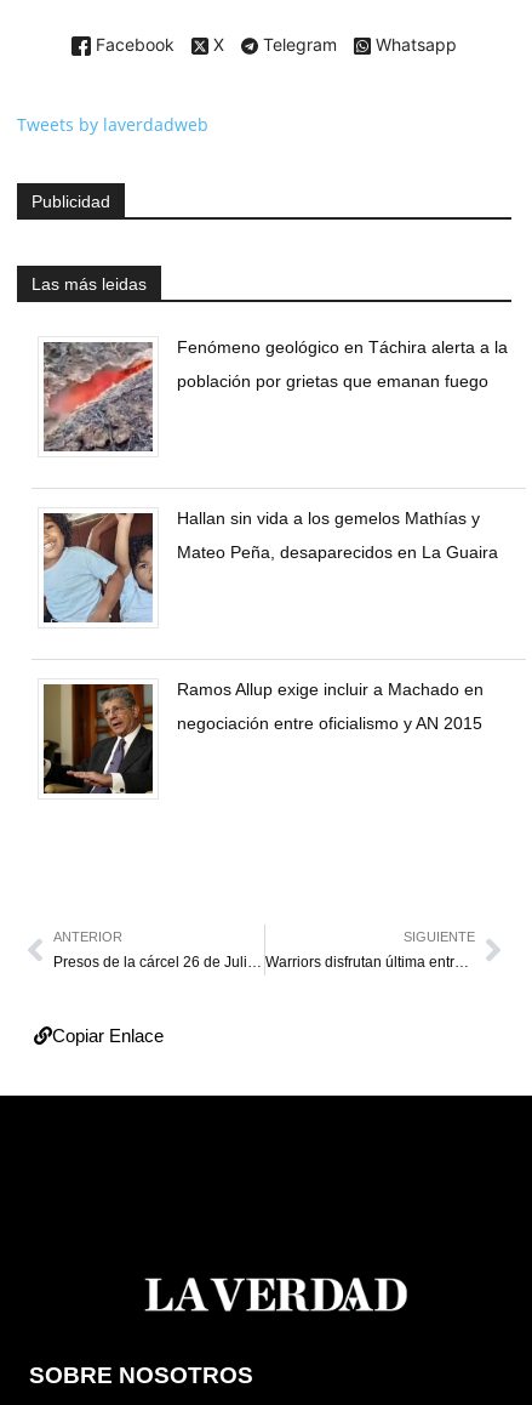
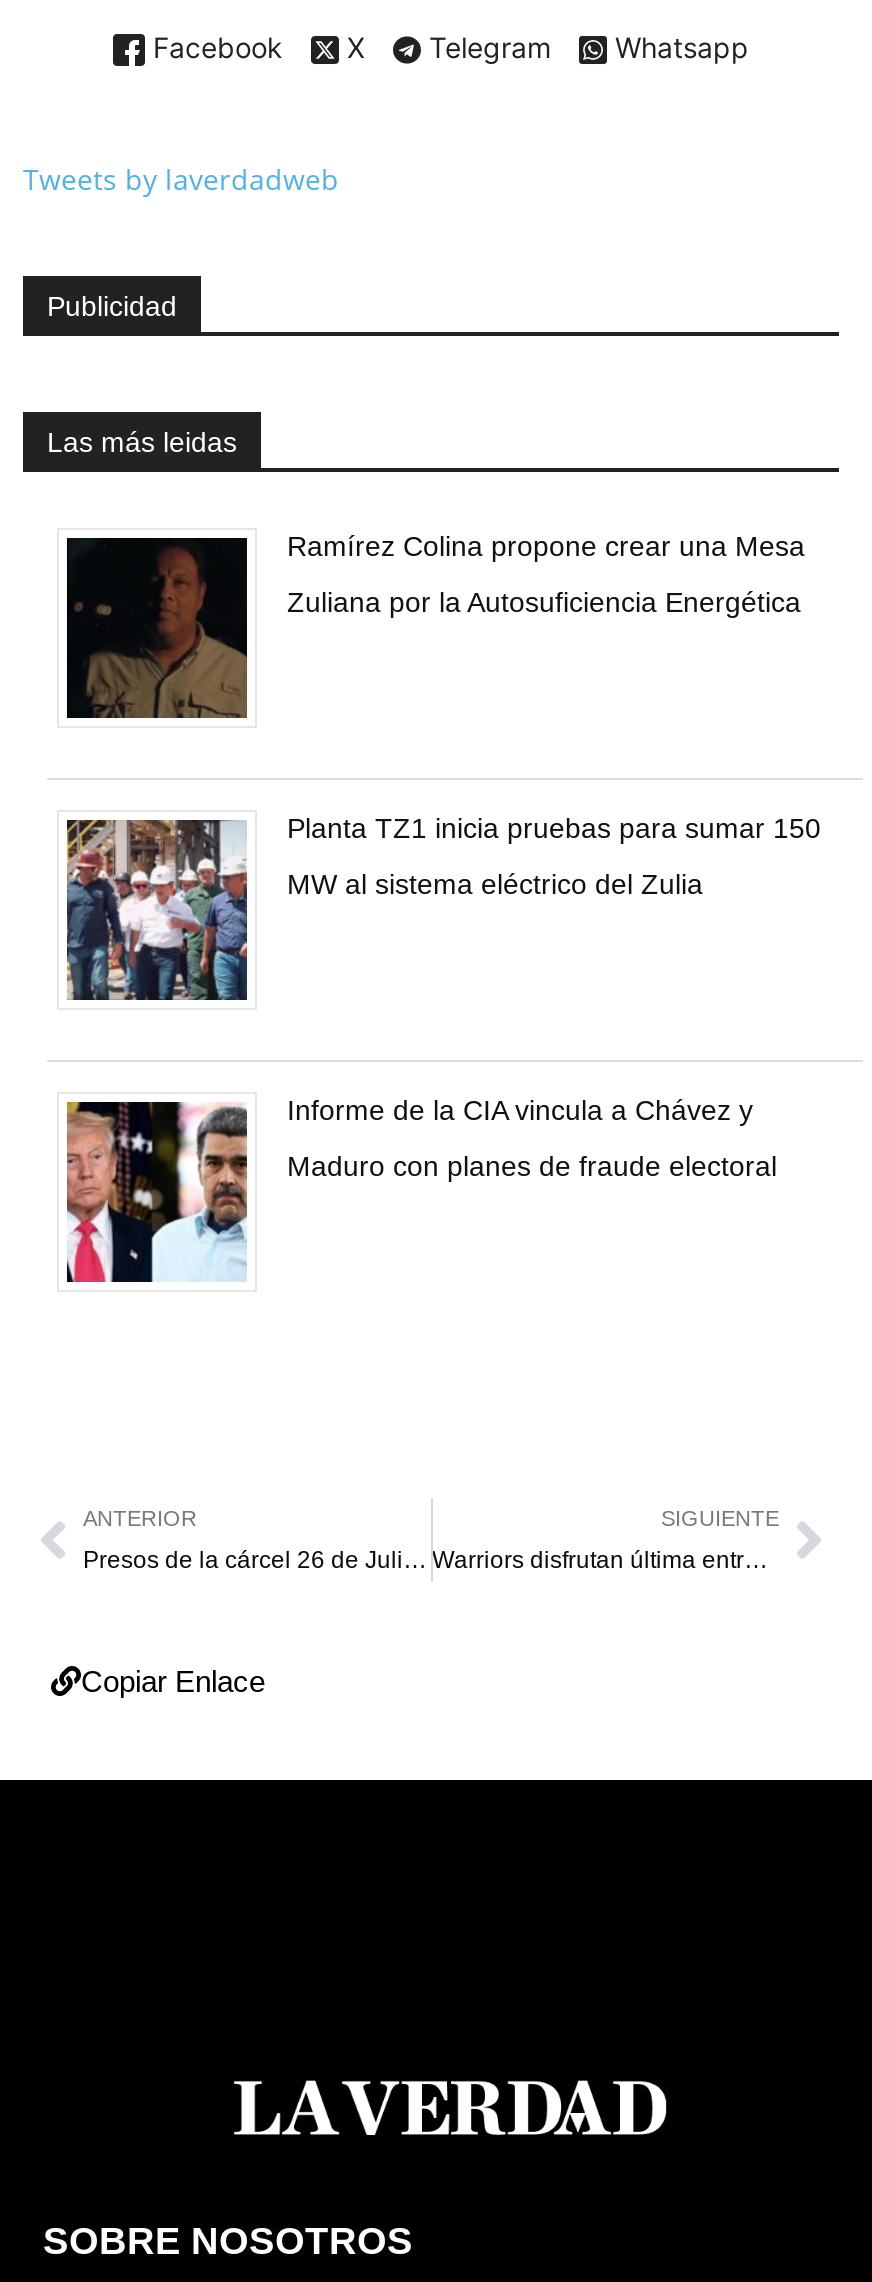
[42,337,508,453] [image] | Fenómeno geológico en Táchira alerta a la -> [65,530,805,718] [image] | Ramírez Colina propone crear una Mesa
[177,371,488,391] población por grietas que emanan fuego -> [287,586,801,618] Zuliana por la Autosuficiencia Energética
[42,508,480,624] [image] | Hallan sin vida a los gemelos Mathías y -> [65,812,821,1002] [image] | Planta TZ1 inicia pruebas para sumar 150
[177,542,498,562] Mateo Peña, desaparecidos en La Guaira -> [287,868,703,900] MW al sistema eléctrico del Zulia
[42,679,484,795] [image] | Ramos Allup exige incluir a Machado en -> [67,1094,753,1284] [image] | Informe de la CIA vincula a Chávez y
[177,713,482,733] negociación entre oficialismo y AN 2015 -> [287,1150,777,1182] Maduro con planes de fraude electoral

